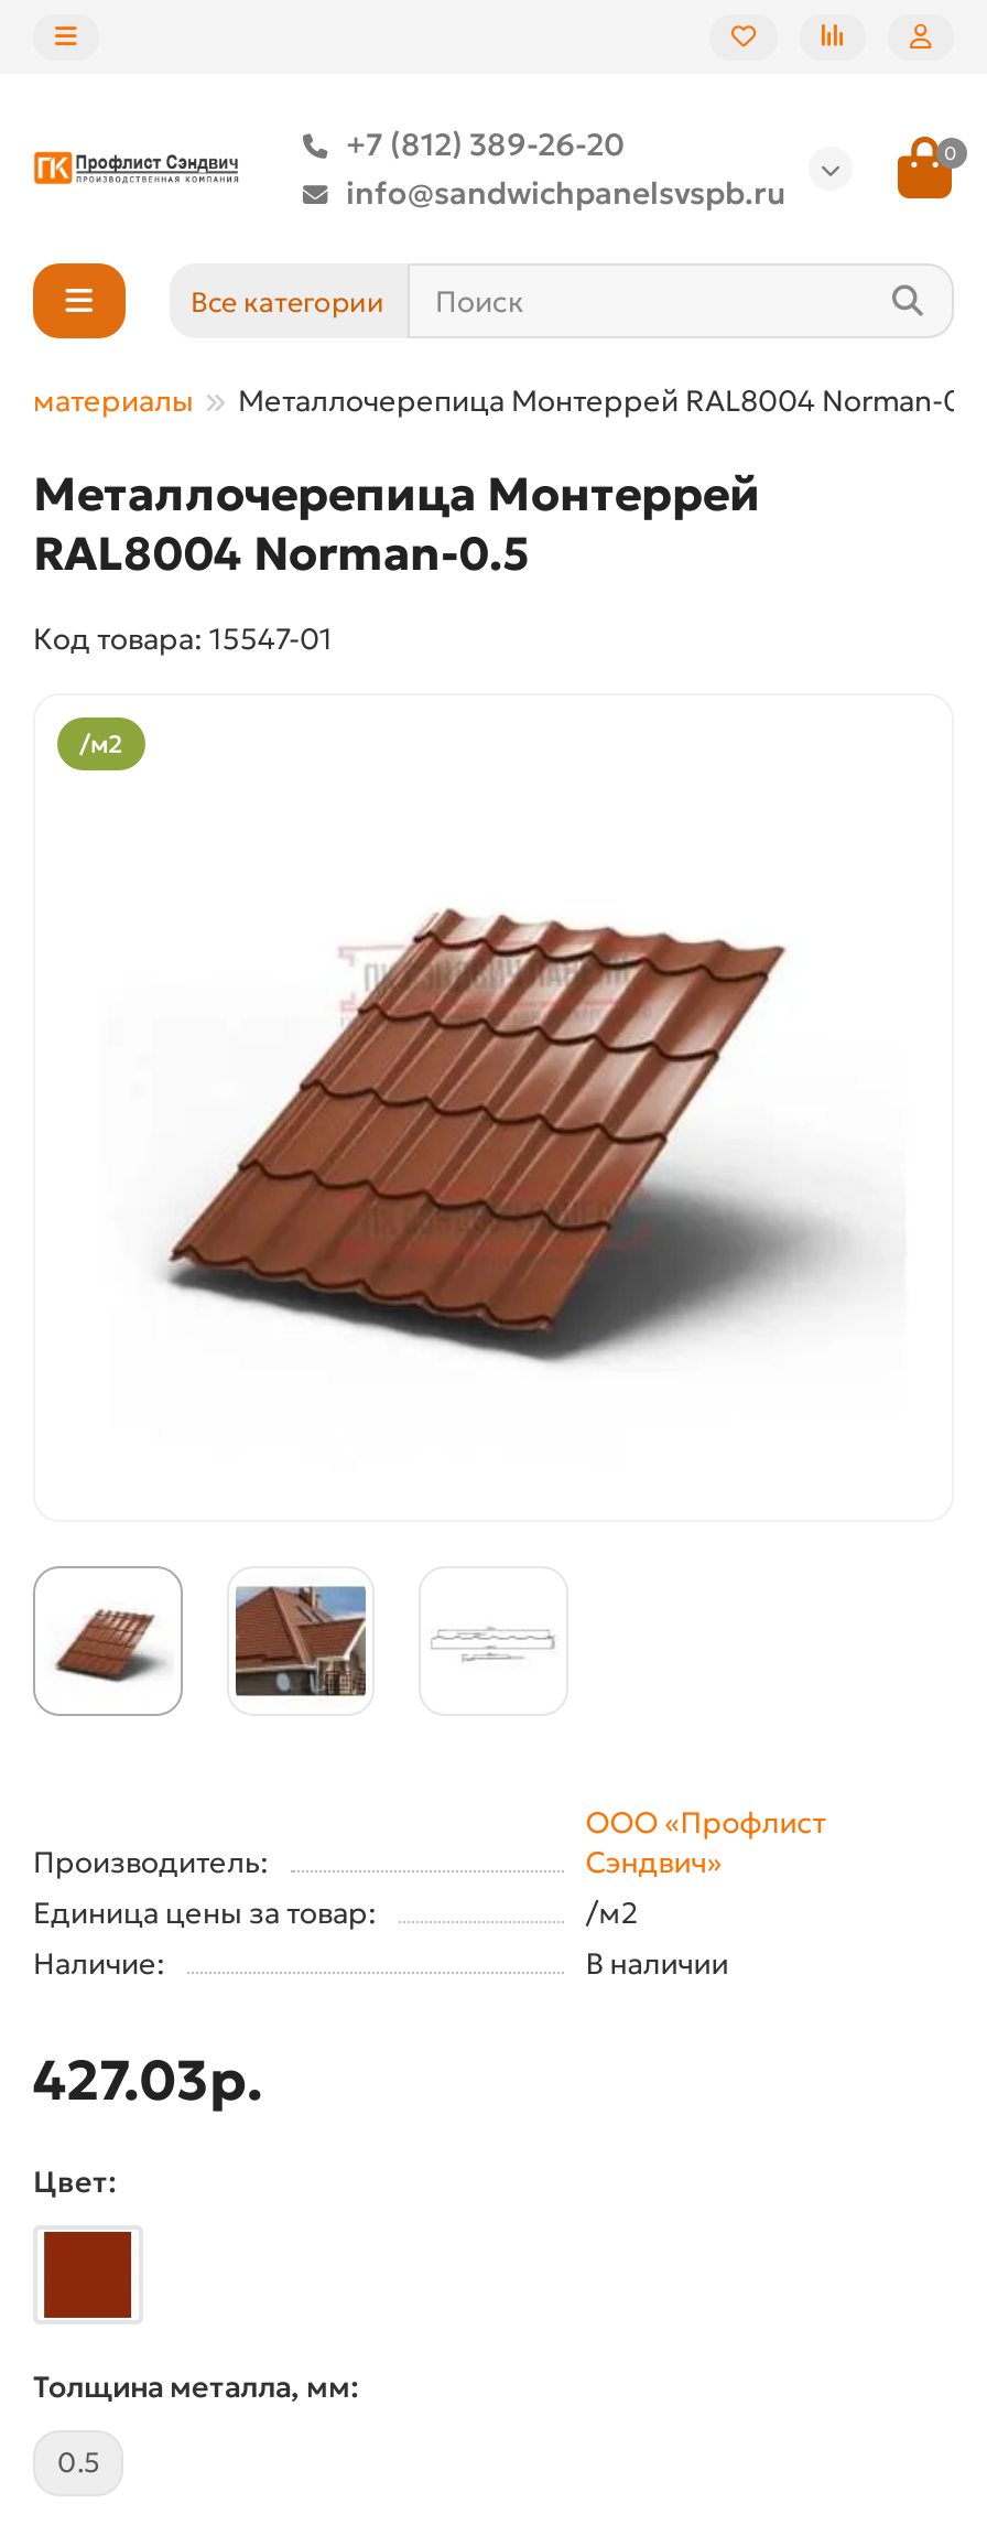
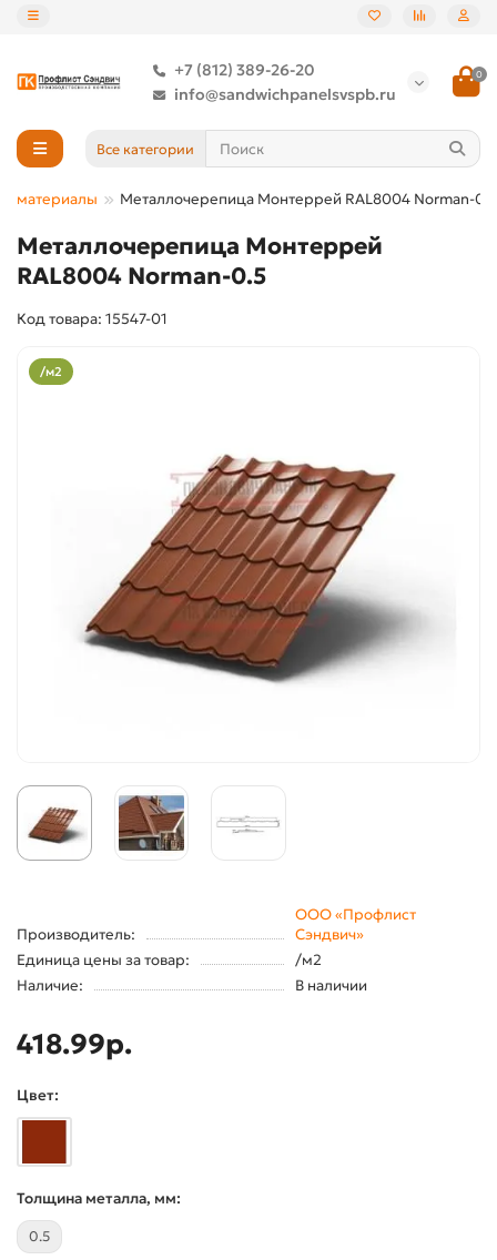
[33,2044,262,2115] 427.03р. -> [17,1026,132,1061] 418.99р.

